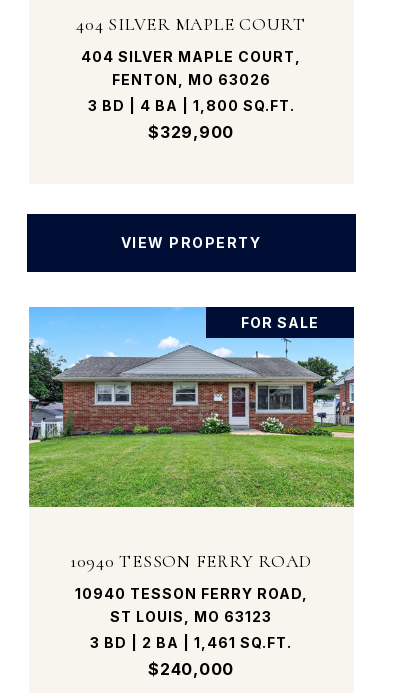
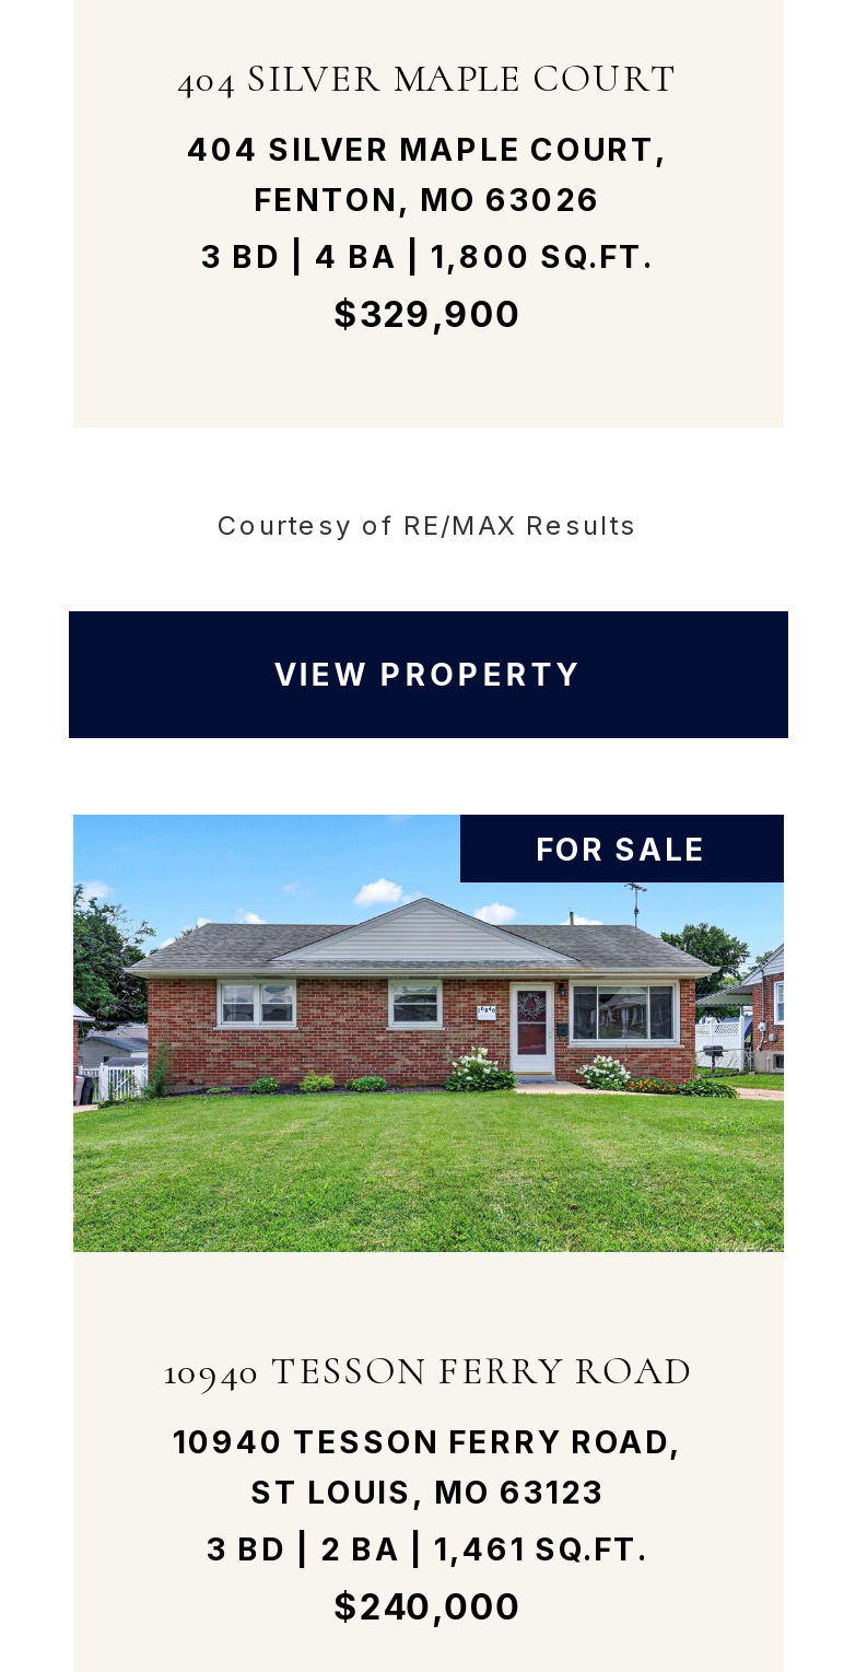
none -> [218,508,637,541] Courtesy of RE/MAX Results

